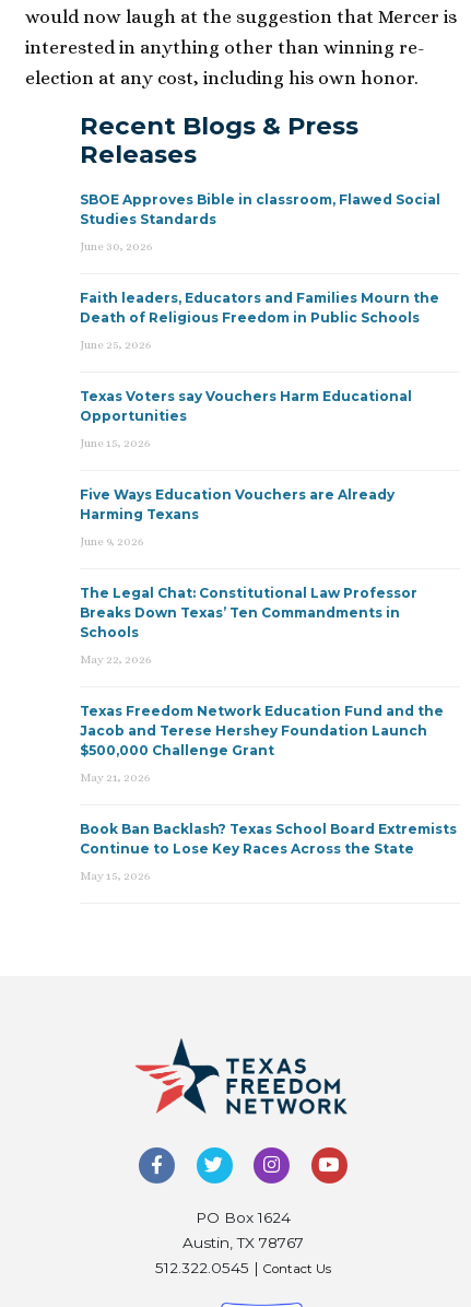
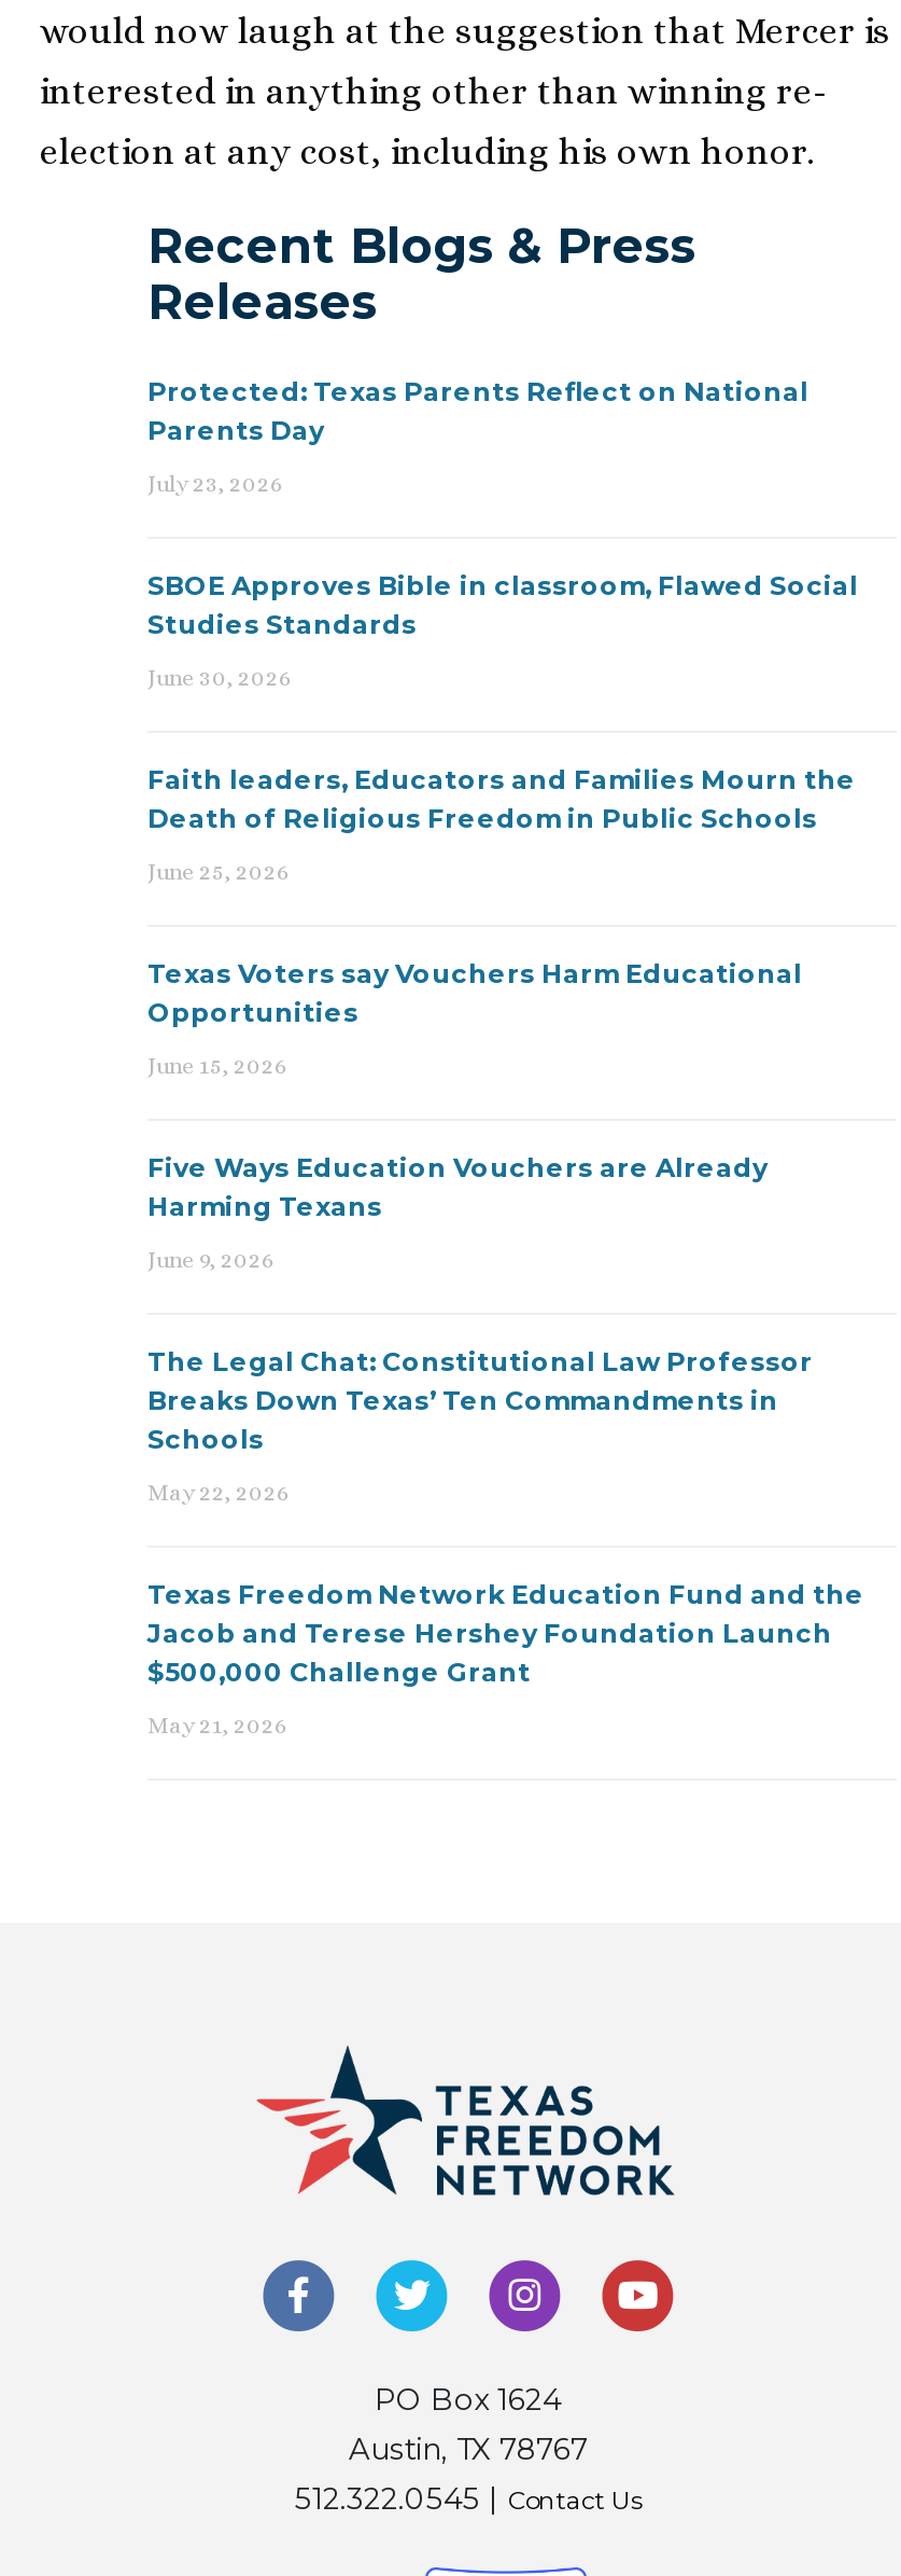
none -> [147,374,808,497] Protected: Texas Parents Reflect on National | Parents Day | July 23, 2026
moved [80,191,444,784] -> [147,568,864,1739]: SBOE Approves Bible in classroom, Flawed Social | Studies Standards | June 30, 2026 | ... | $500,000 Challenge Grant | May 21, 2026
[80,820,457,883] Book Ban Backlash? Texas School Board Extremists | Continue to Lose Key Races Across the State | May 15, 2026 -> none

